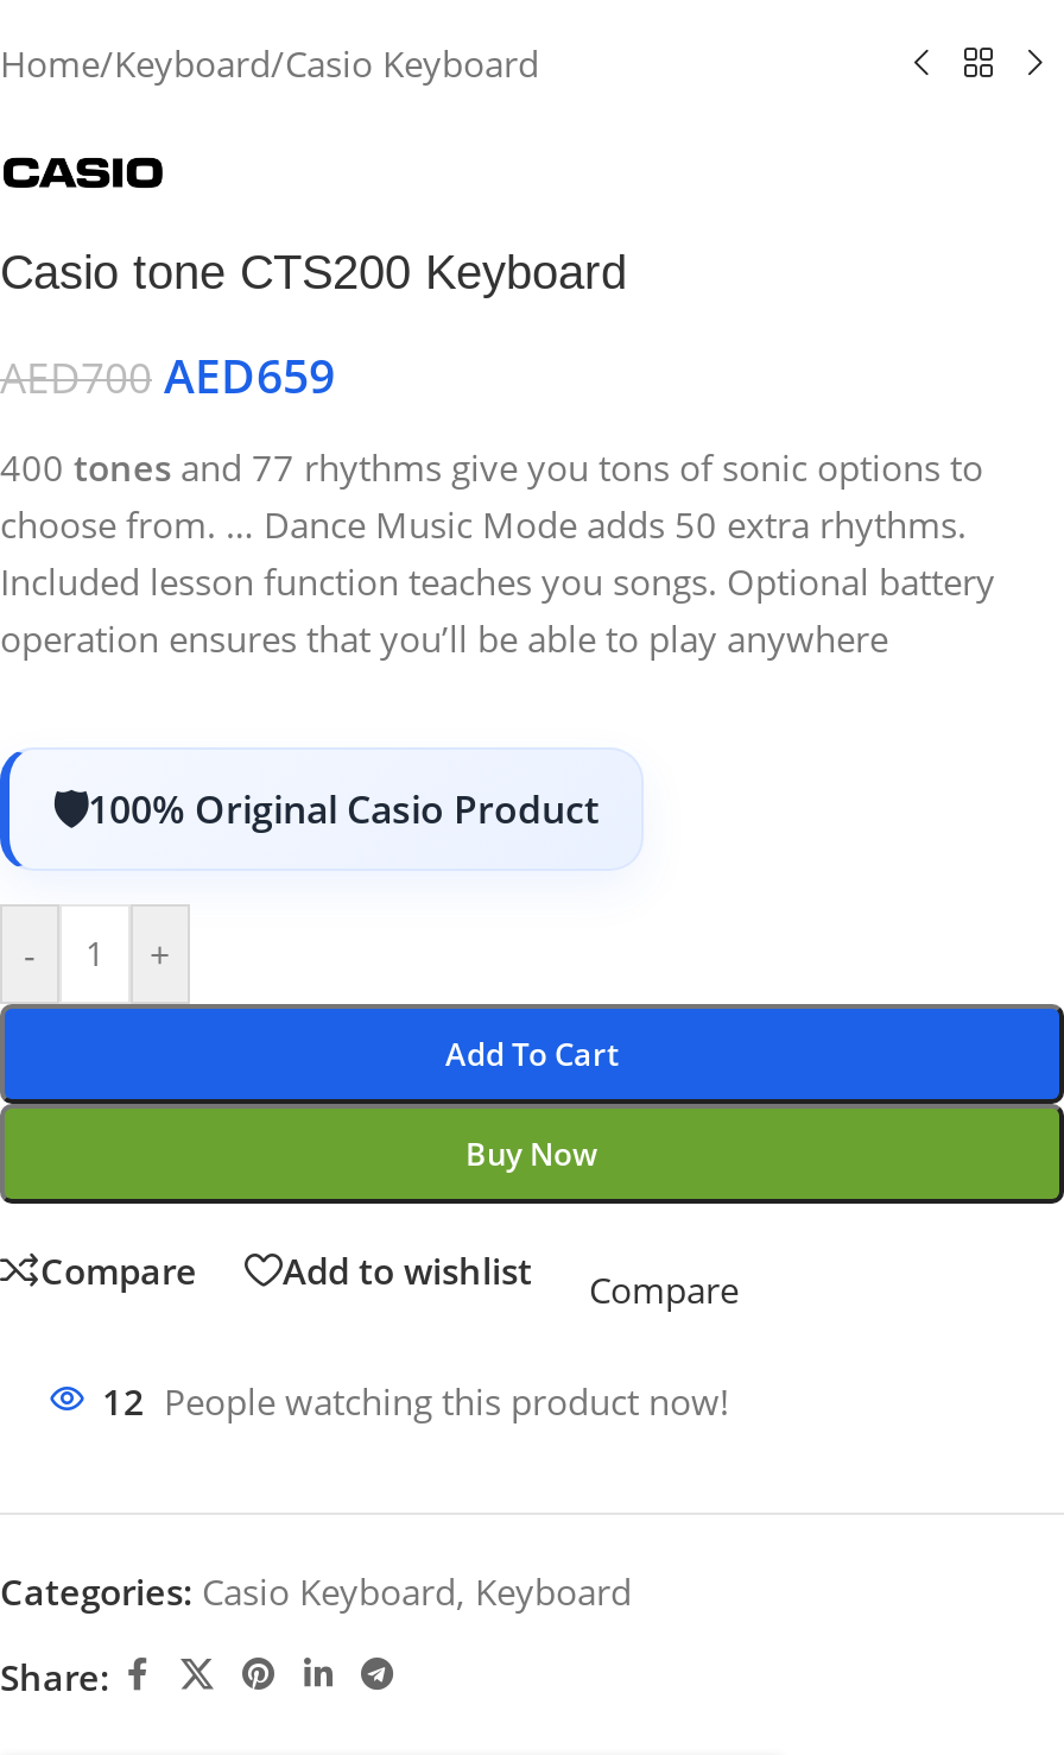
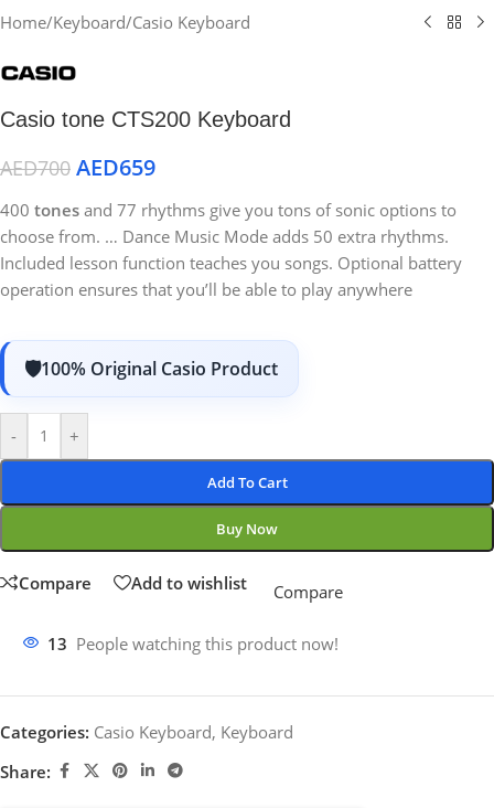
[102,1378,729,1425] 12 People watching this product now! -> [47,633,339,655] 13 People watching this product now!

